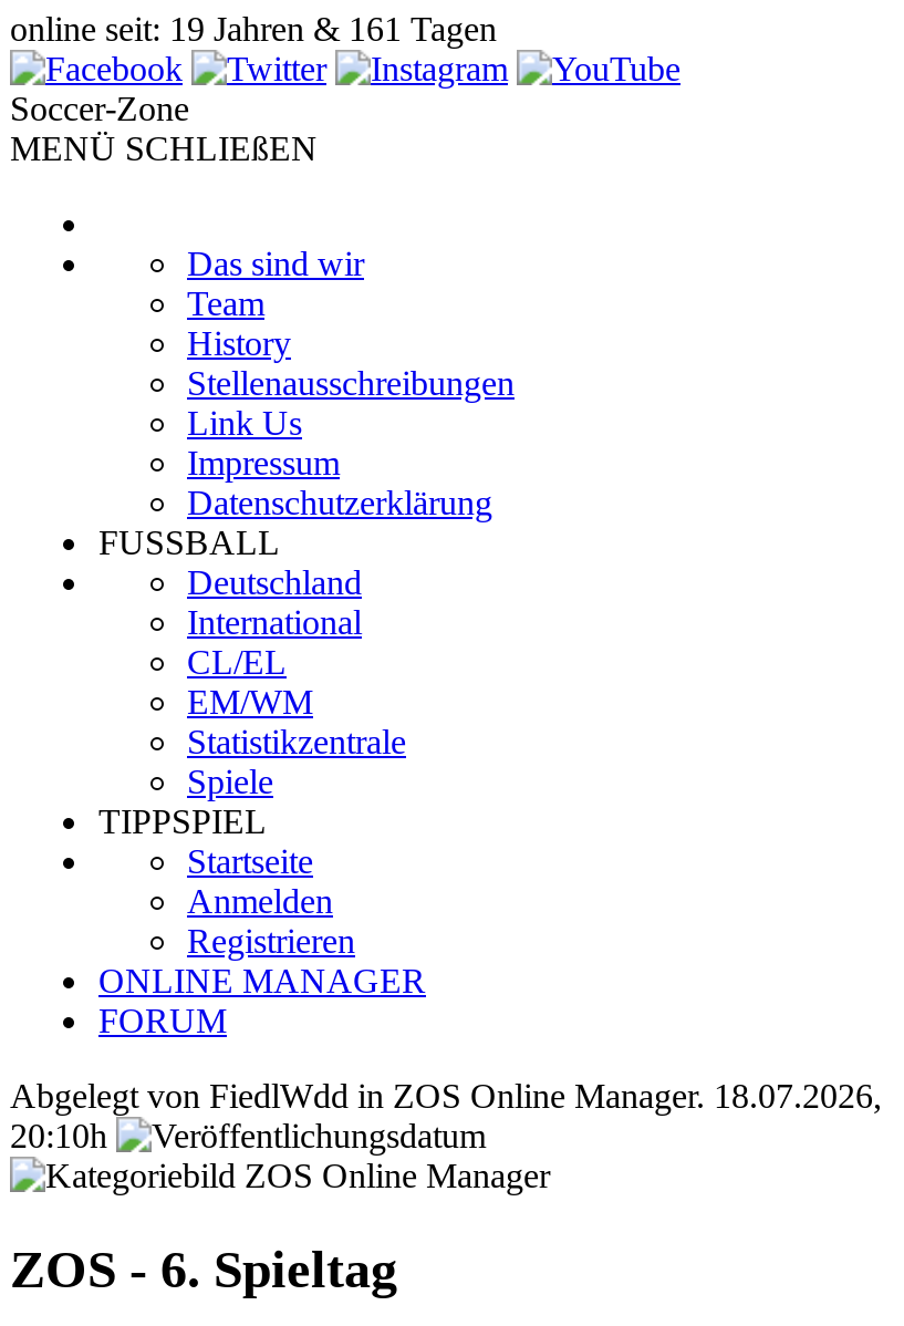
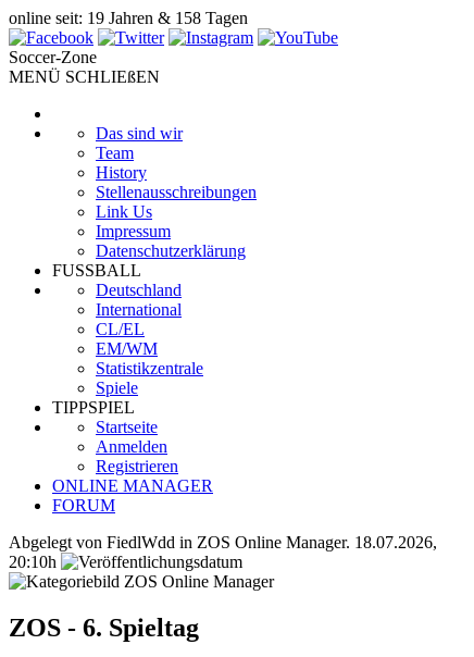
[10,10,497,48] online seit: 19 Jahren & 161 Tagen -> [9,9,248,27] online seit: 19 Jahren & 158 Tagen

